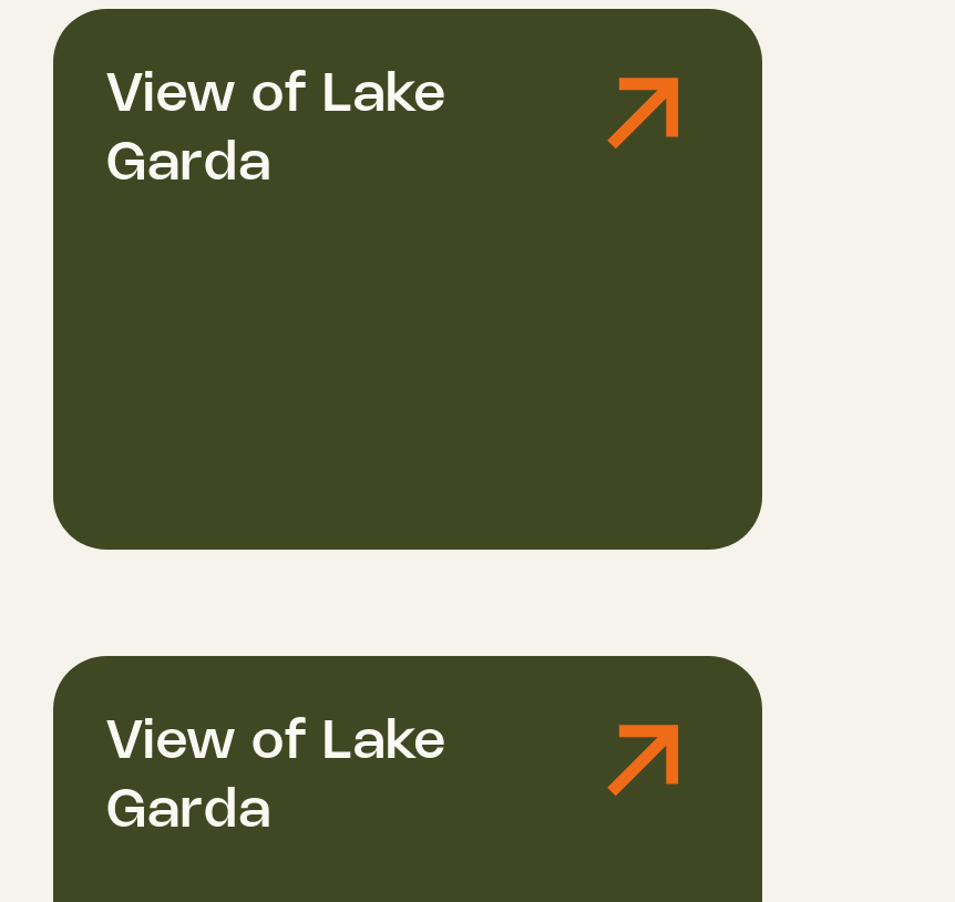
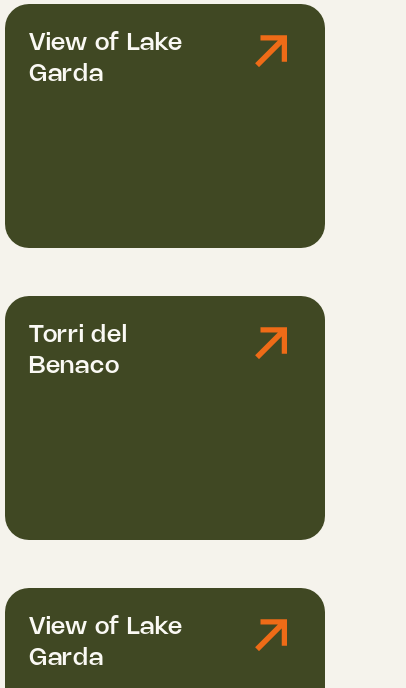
none -> [29,324,127,378] Torri del | Benaco

